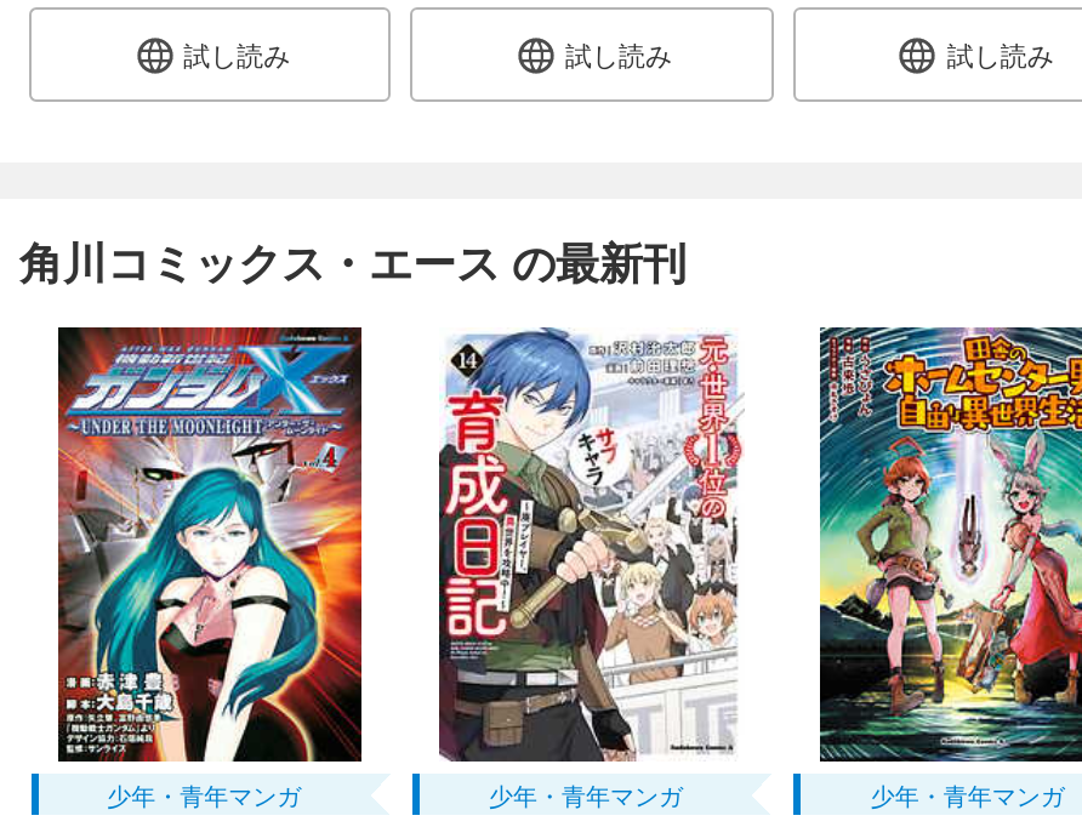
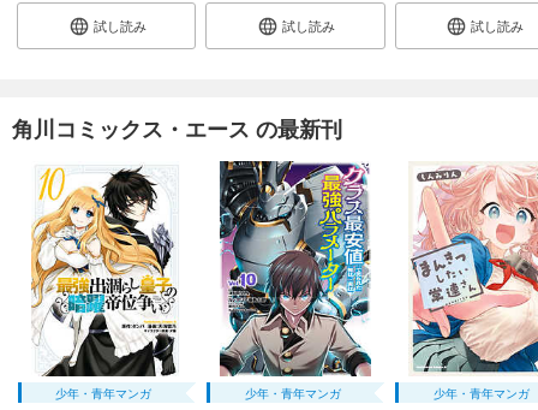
[56,325,364,764] [image] -> [30,161,181,378] [image]
[437,327,745,764] [image] -> [219,160,372,378] [image]
[818,325,1075,764] [image] -> [408,161,534,376] [image]

